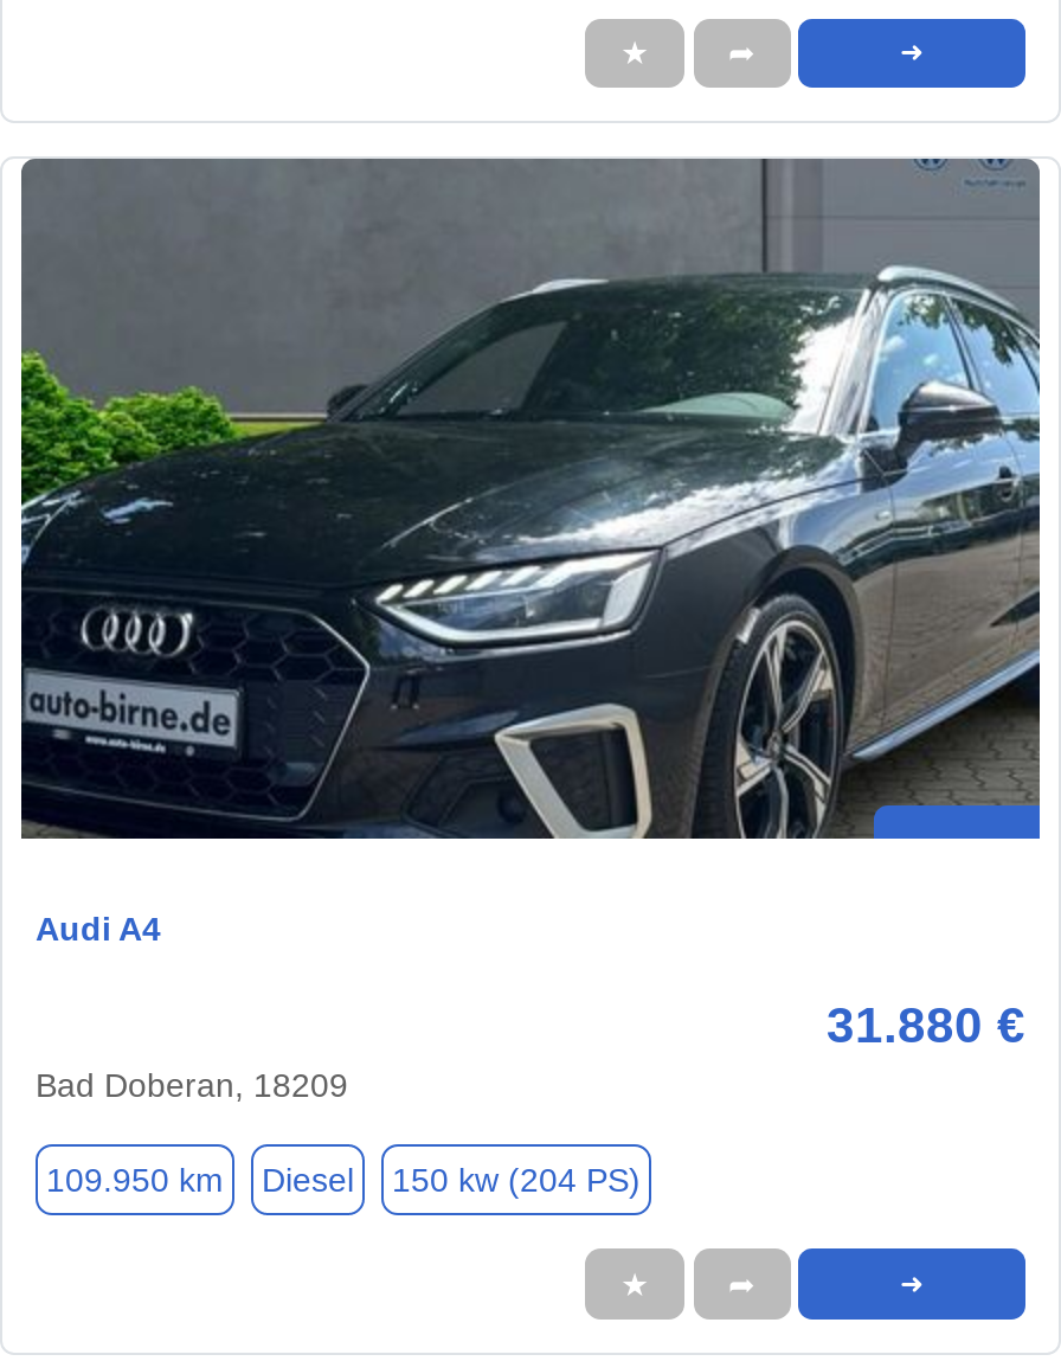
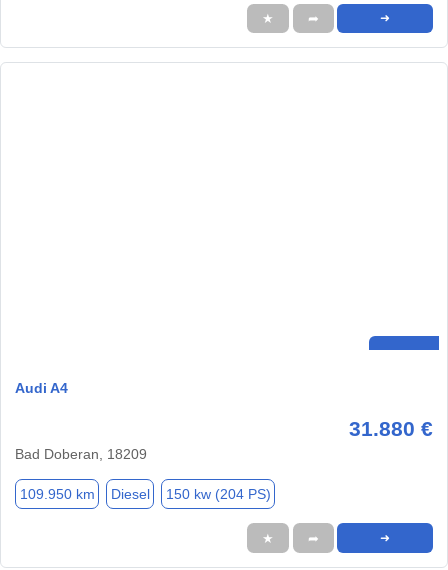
[19,156,1042,841] [image] -> none

